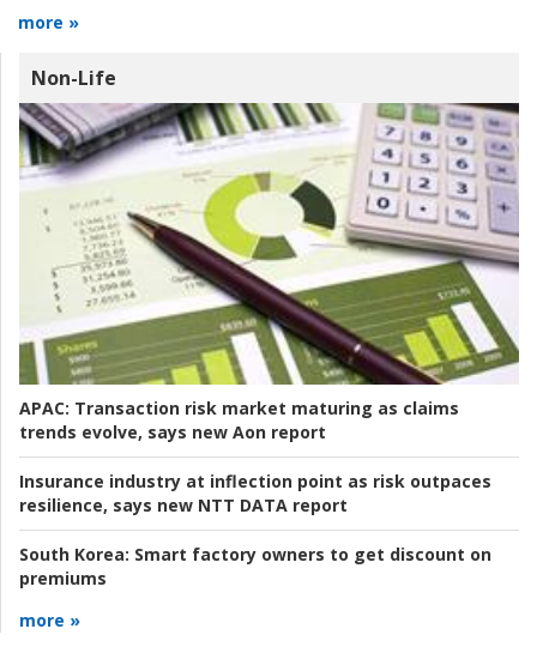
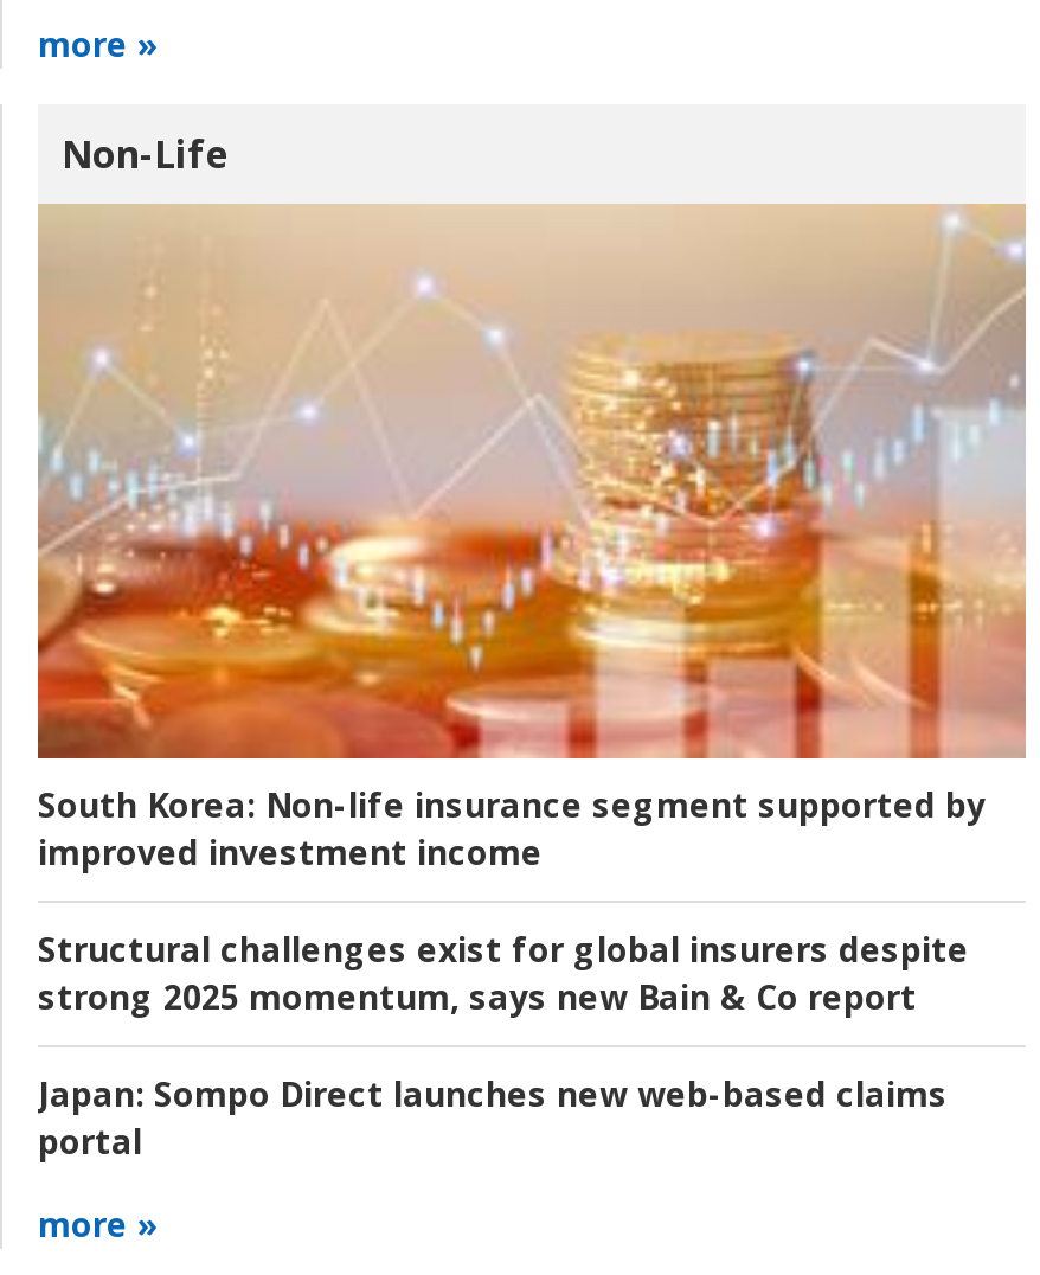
[18,102,520,443] [image] | APAC: Transaction risk market maturing as claims | trends evolve, says new Aon report -> [36,203,1028,875] [image] | South Korea: Non-life insurance segment supported by | improved investment income
[19,469,491,516] Insurance industry at inflection point as risk outpaces | resilience, says new NTT DATA report -> [38,927,969,1019] Structural challenges exist for global insurers despite | strong 2025 momentum, says new Bain & Co report
[19,542,491,589] South Korea: Smart factory owners to get discount on | premiums -> [38,1071,948,1164] Japan: Sompo Direct launches new web-based claims | portal

